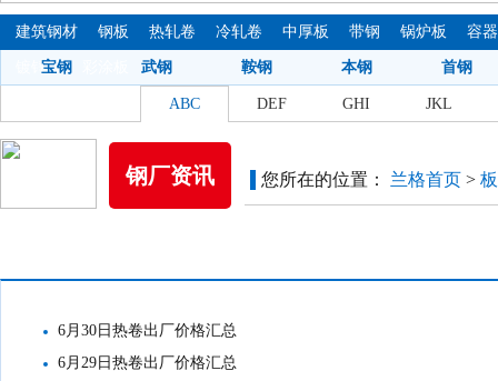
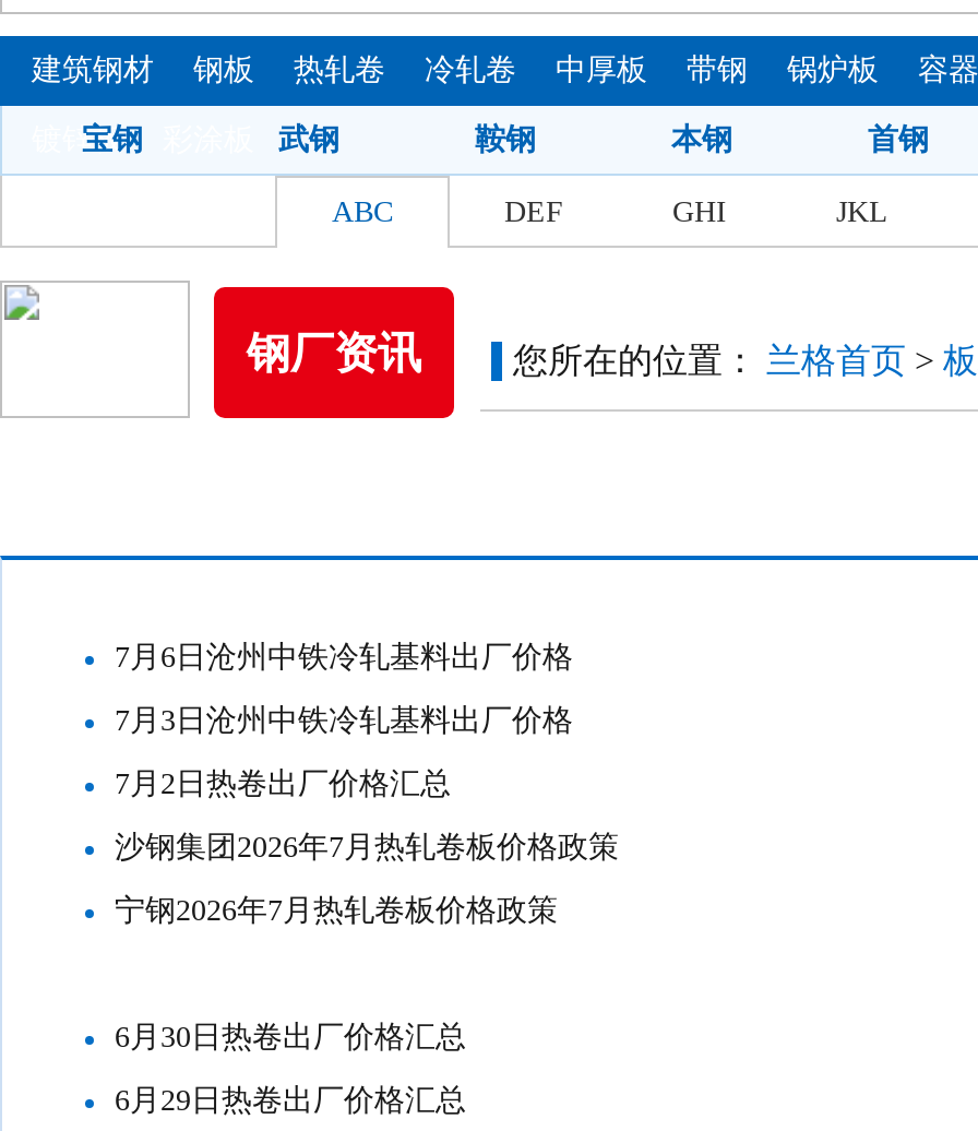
none -> [115,641,619,927] 7月6日沧州中铁冷轧基料出厂价格 | 7月3日沧州中铁冷轧基料出厂价格 | 7月2日热卷出厂价格汇总 | 沙钢集团2026年7月热轧卷板价格政策 | 宁钢2026年7月热轧卷板价格政策

